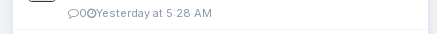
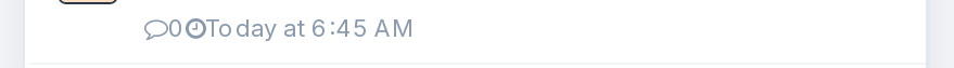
[96,6,212,20] Yesterday at 5:28 AM -> [205,13,414,43] Today at 6:45 AM

